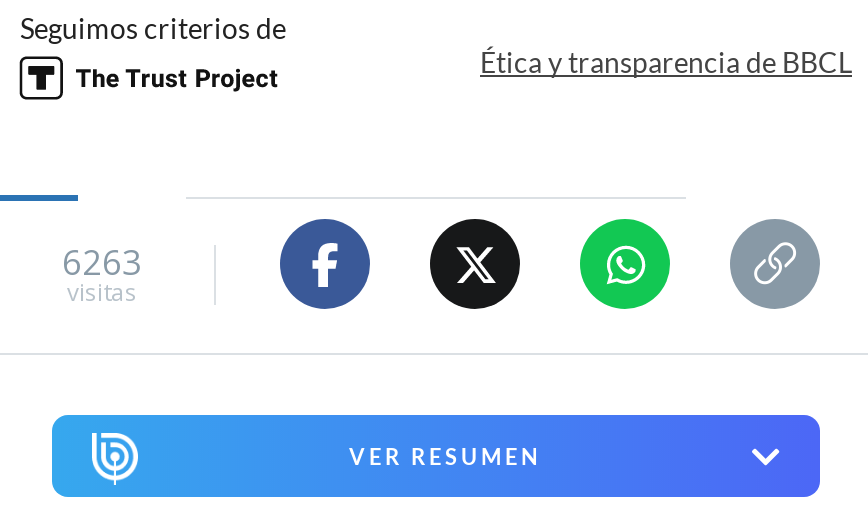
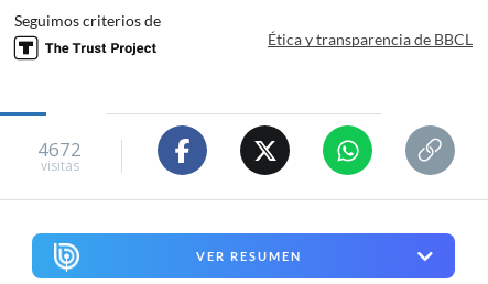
[62,239,142,285] 6263 -> [37,136,82,162] 4672

